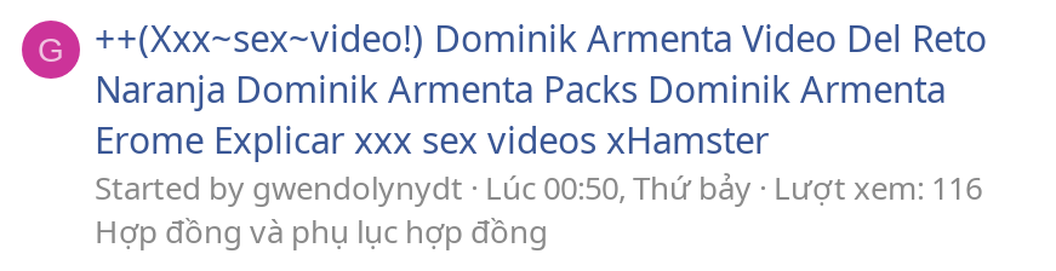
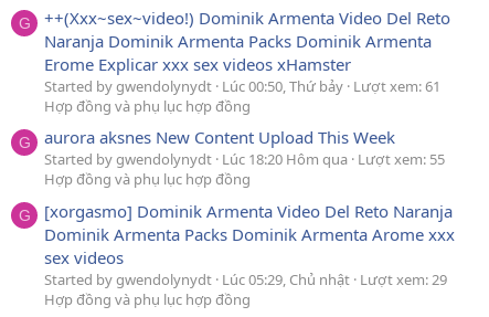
[95,167,982,211] Started by gwendolynydt Lúc 00:50, Thứ bảy Lượt xem: 116 -> [18,76,455,289] Started by gwendolynydt Lúc 00:50, Thứ bảy Lượt xem: 61 | Hợp đồng và phụ lục hợp đồng | G | aurora aksnes New Content Upload This Week | Started by gwendolynydt Lúc 18:20 Hôm qua Lượt xem: 55 | Hợp đồng và phụ lục hợp đồng | G | [xorgasmo] Dominik Armenta Video Del Reto Naranja | Dominik Armenta Packs Dominik Armenta Arome xxx | sex videos | Started by gwendolynydt Lúc 05:29, Chủ nhật Lượt xem: 29

